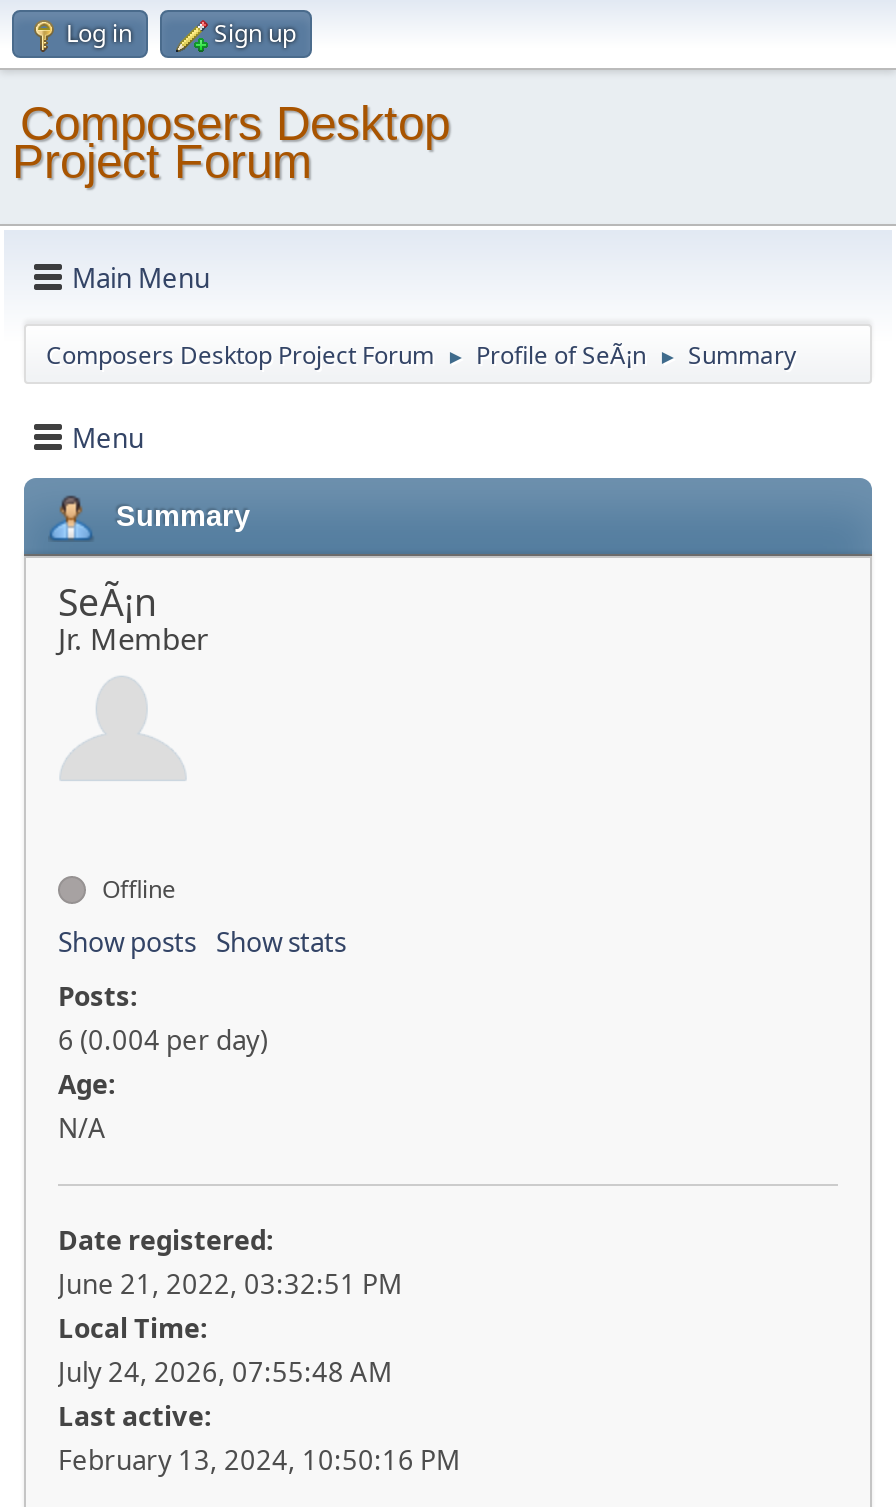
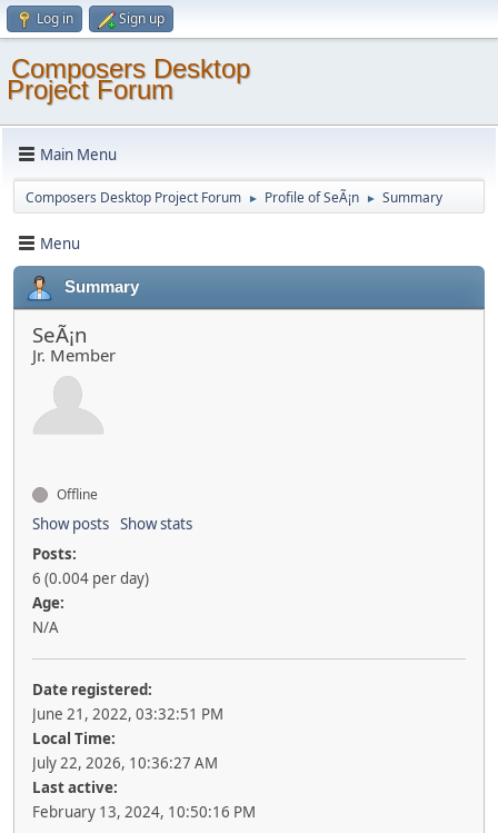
[58,1354,392,1390] July 24, 2026, 07:55:48 AM -> [32,753,218,773] July 22, 2026, 10:36:27 AM

